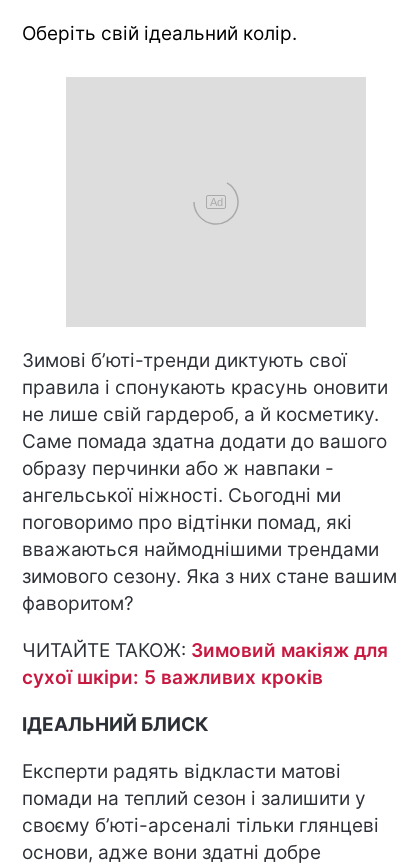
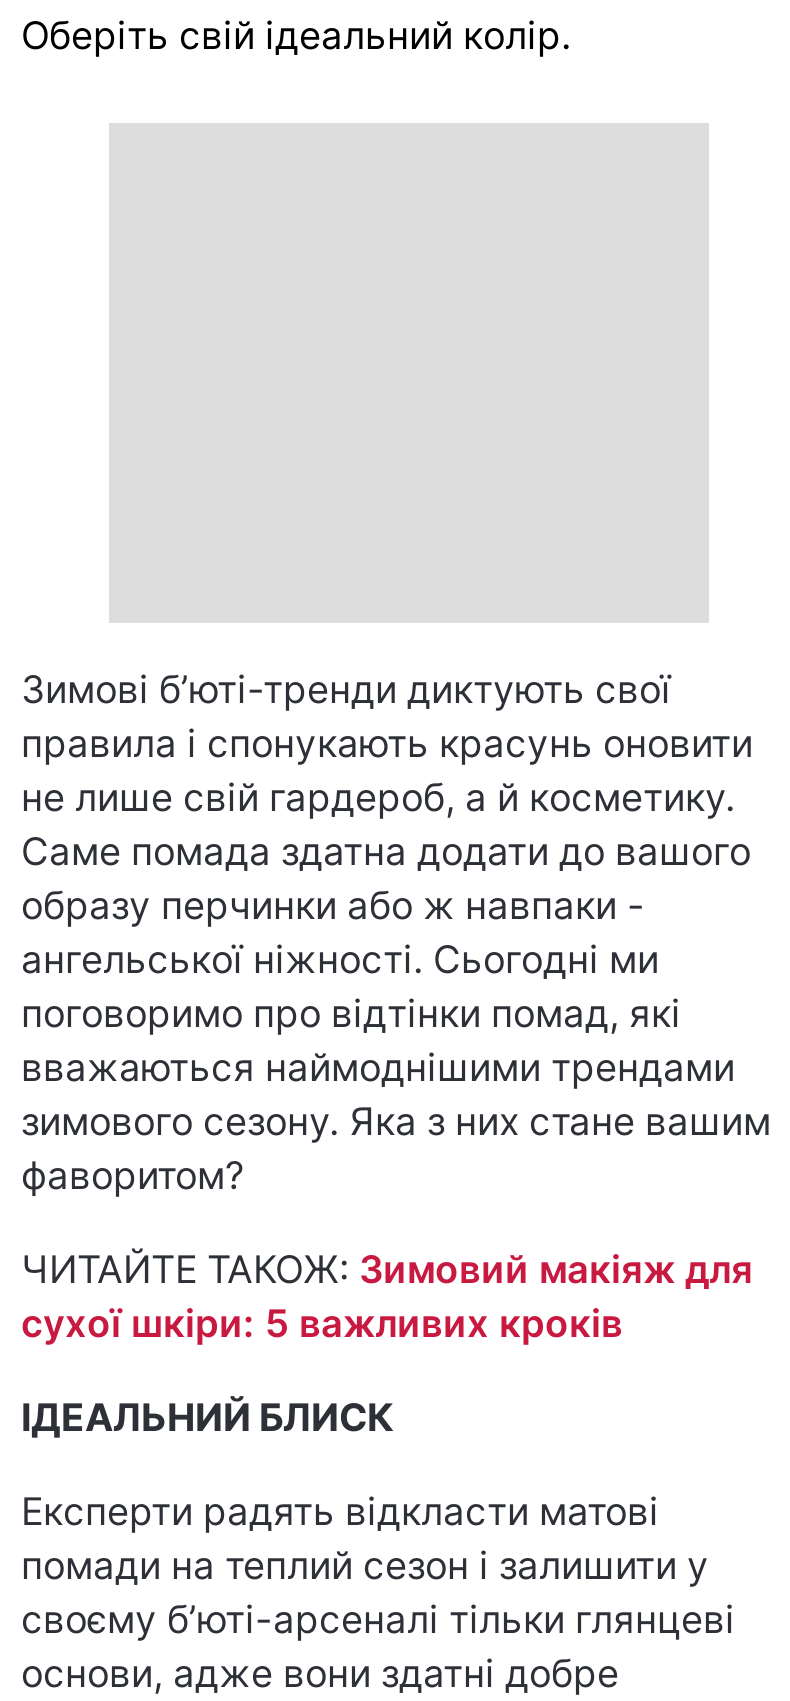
[209,196,222,208] Ad -> none

